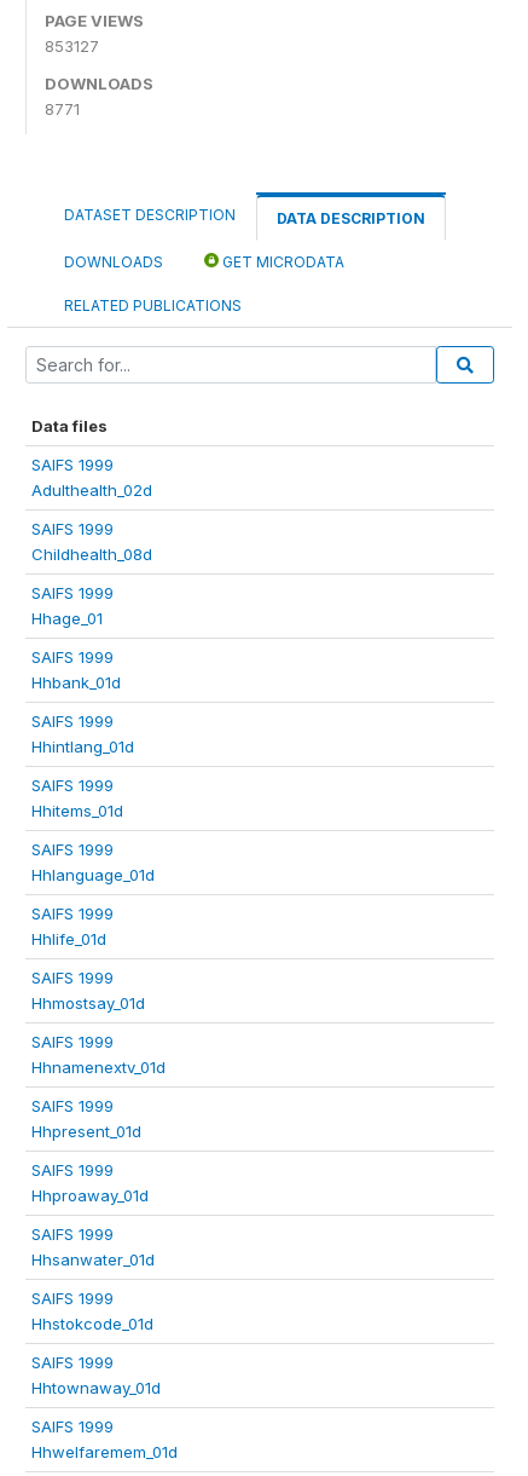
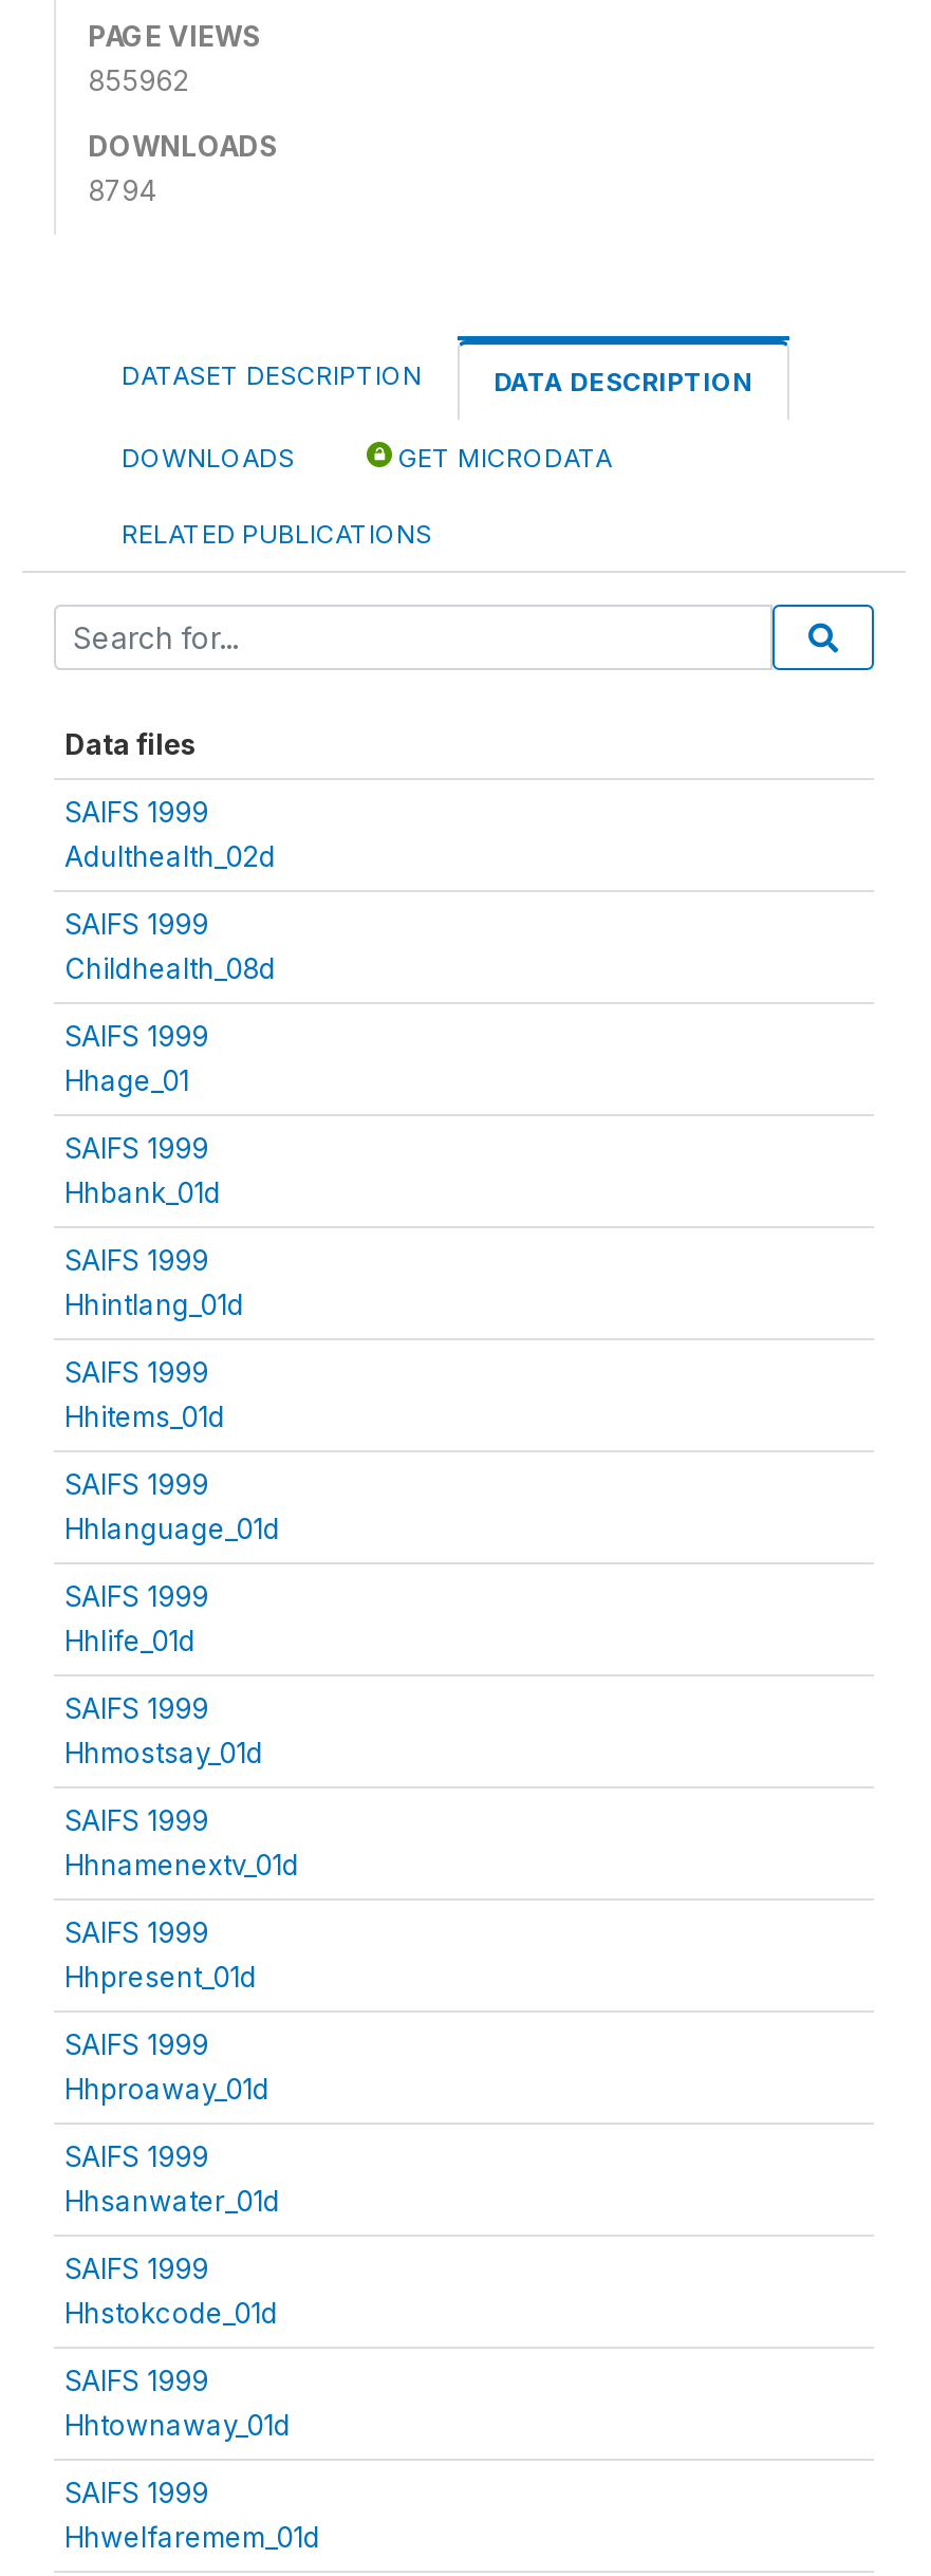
[45,36,99,56] 853127 -> [88,63,189,97] 855962
[45,99,80,119] 8771 -> [88,173,155,207] 8794

